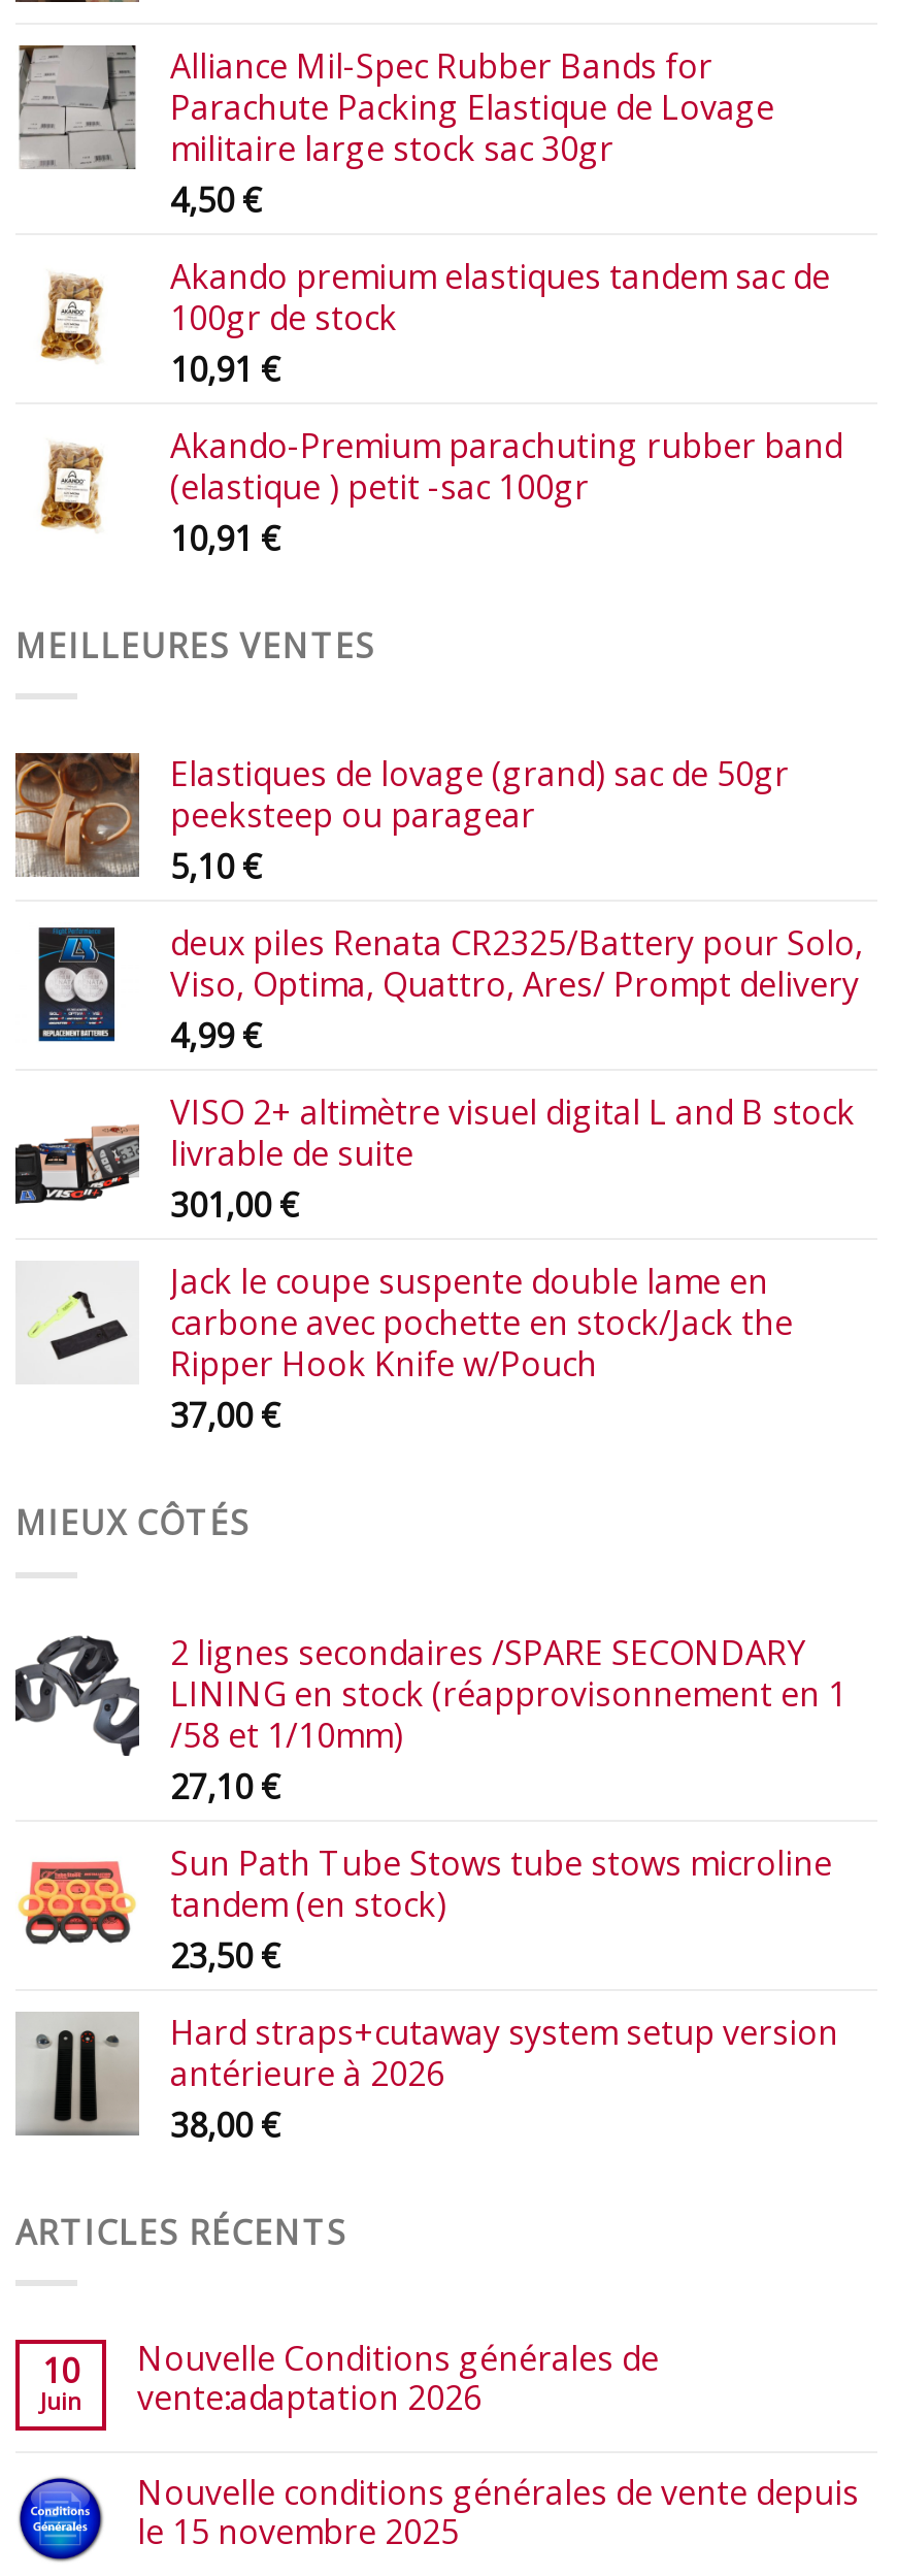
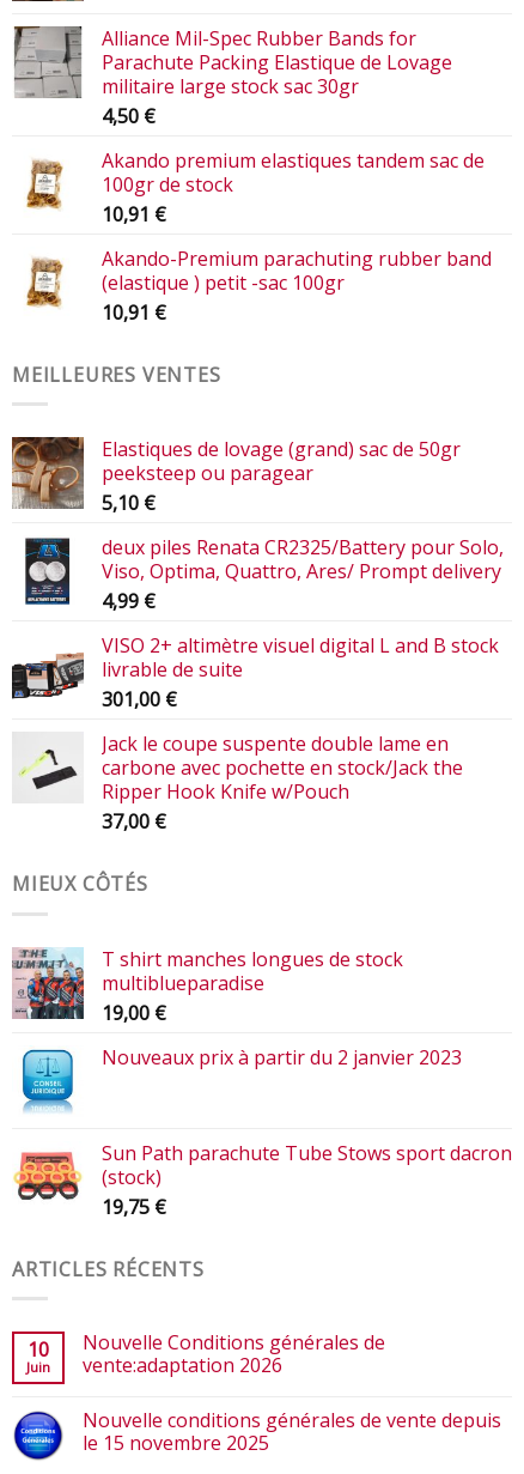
[13,1630,846,1809] [image] | 2 lignes secondaires /SPARE SECONDARY | LINING en stock (réapprovisonnement en 1 | /58 et 1/10mm) | 27,10 € -> [11,946,403,1026] [image] | T shirt manches longues de stock | multiblueparadise | 19,00 €
[15,1840,832,1978] [image] | Sun Path Tube Stows tube stows microline | tandem (en stock) | 23,50 € -> [20,1044,462,1114] [image] | Nouveaux prix à partir du 2 janvier 2023
[15,2009,838,2147] [image] | Hard straps+cutaway system setup version | antérieure à 2026 | 38,00 € -> [13,1140,512,1220] [image] | Sun Path parachute Tube Stows sport dacron | (stock) | 19,75 €

